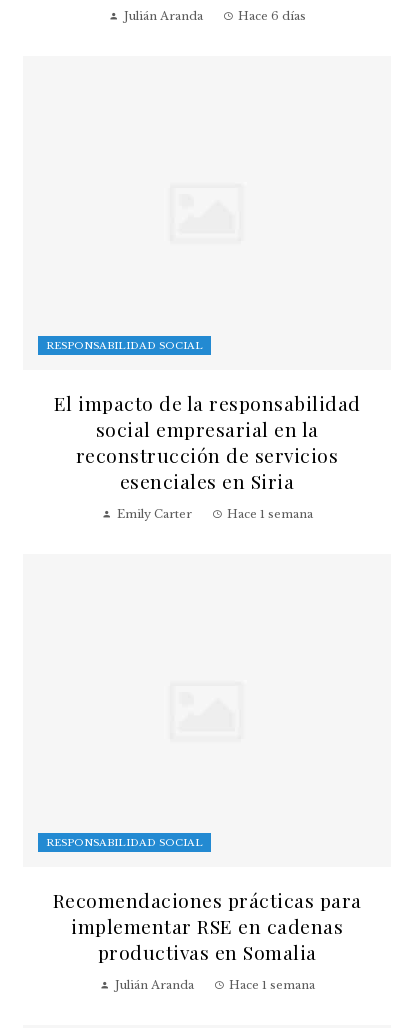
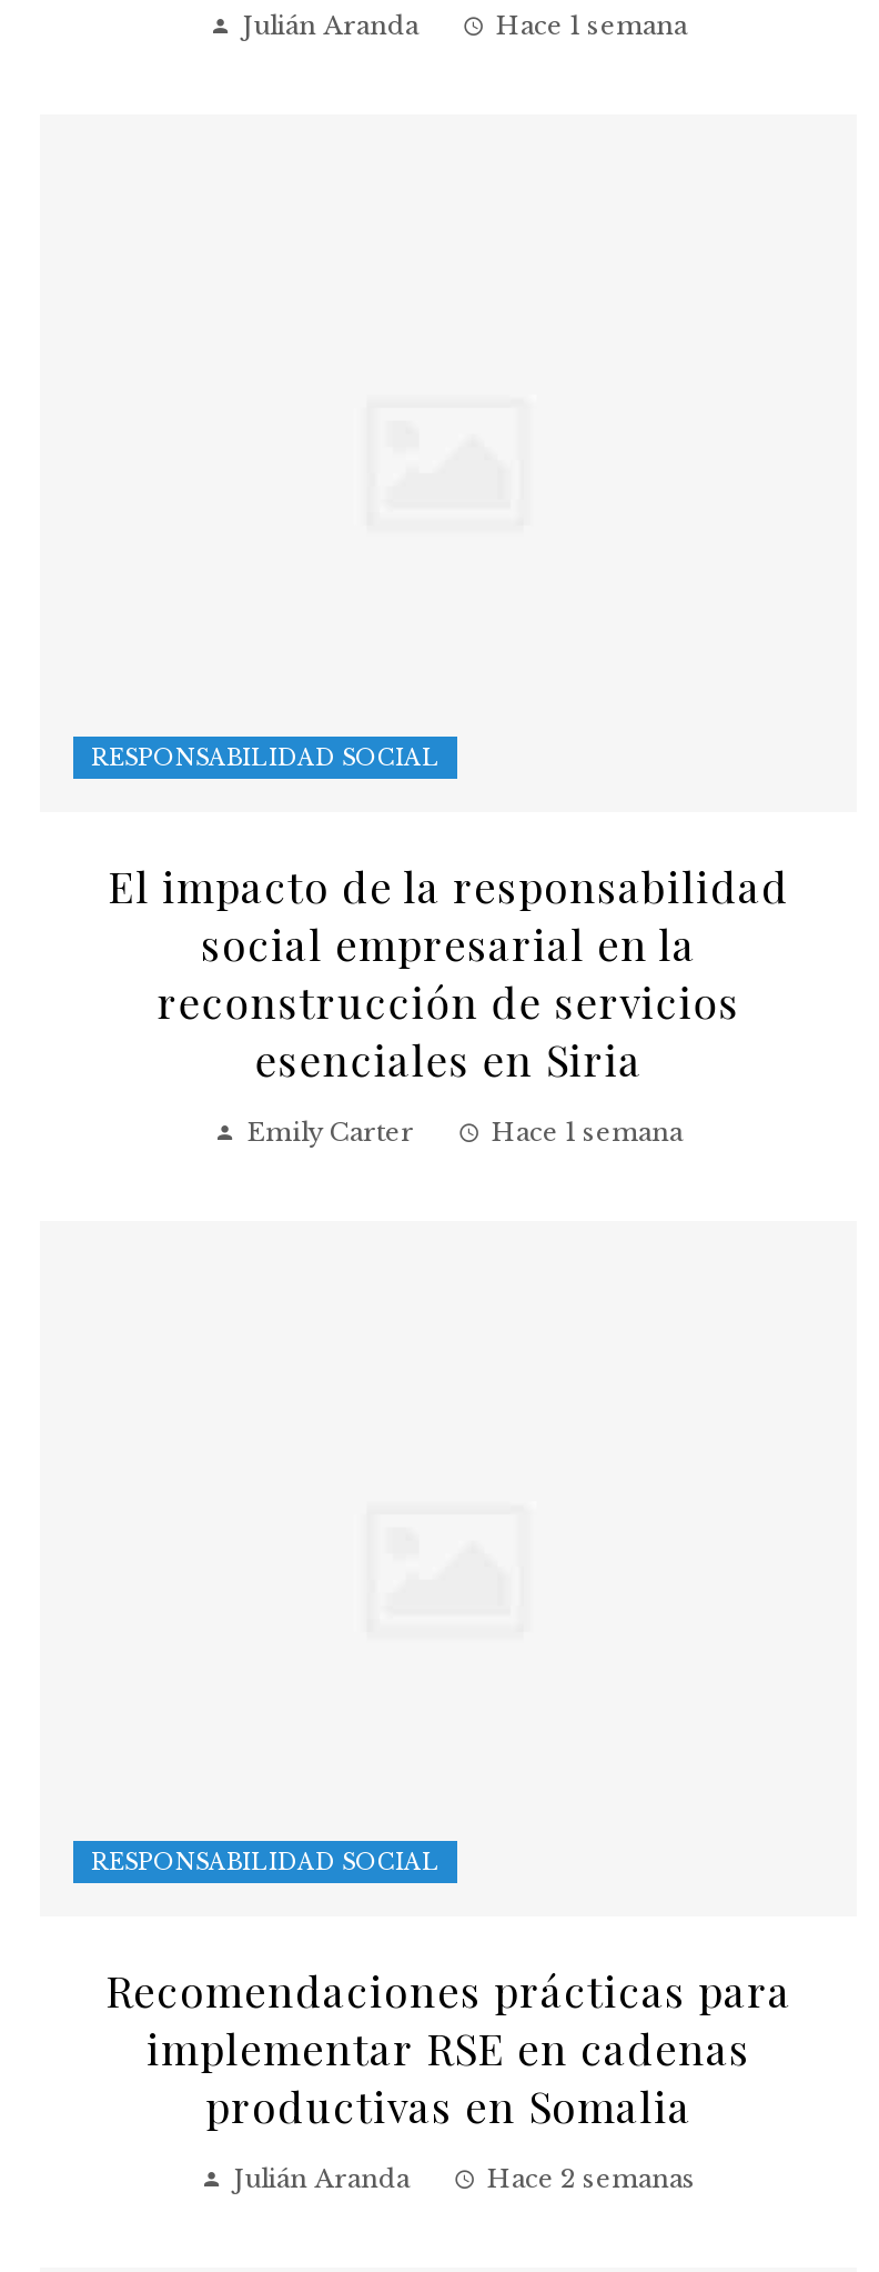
[237,9,305,23] Hace 6 días -> [496,10,687,42] Hace 1 semana
[228,978,314,992] Hace 1 semana -> [487,2164,696,2195] Hace 2 semanas

